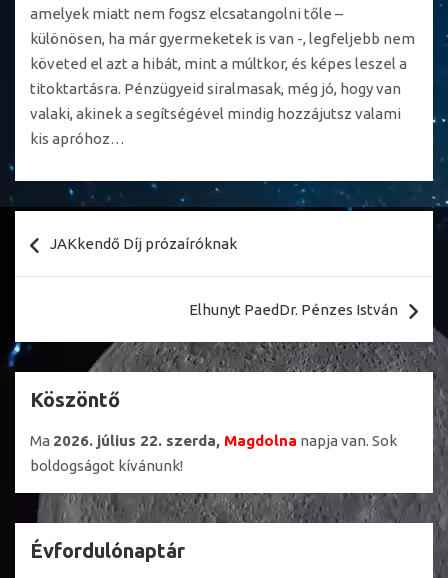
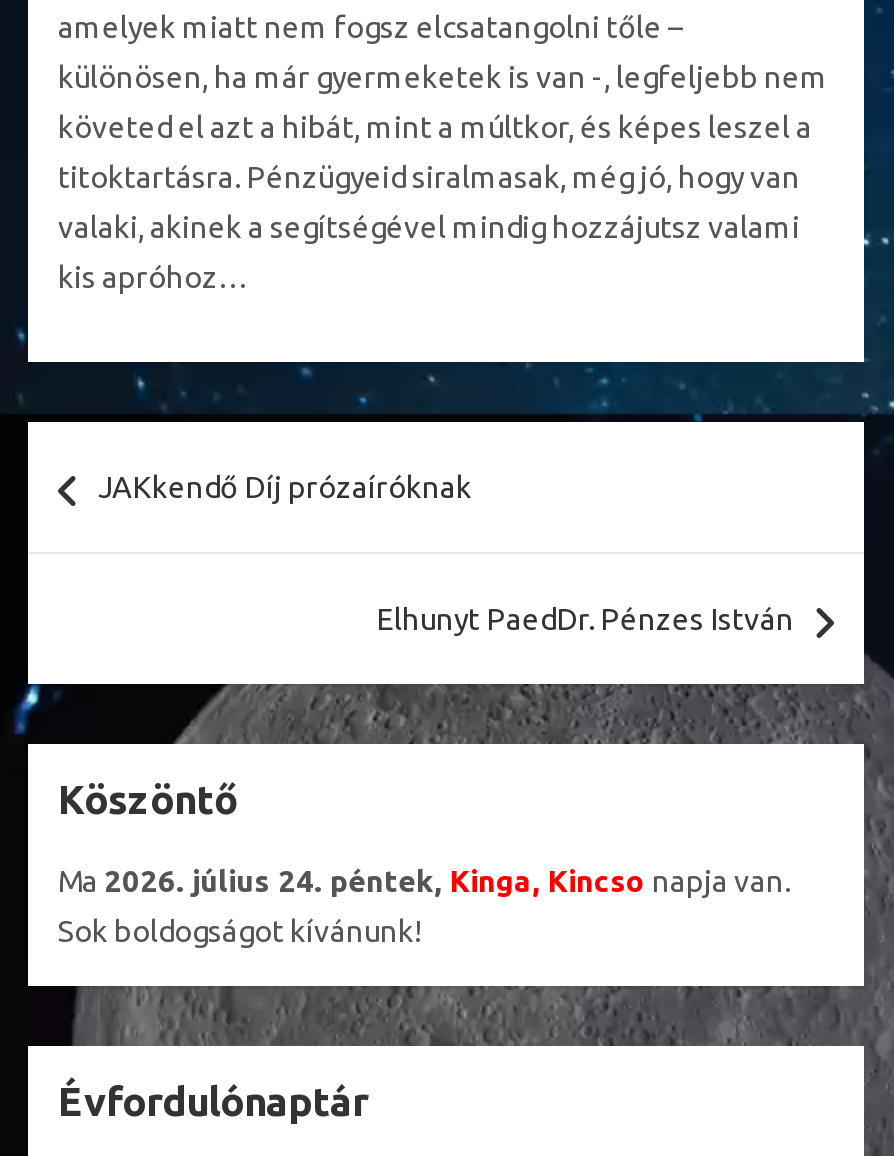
[30,432,397,449] Ma 2026. július 22. szerda, Magdolna napja van. Sok -> [58,864,790,898] Ma 2026. július 24. péntek, Kinga, Kincso napja van.
[30,457,183,474] boldogságot kívánunk! -> [58,914,420,948] Sok boldogságot kívánunk!

